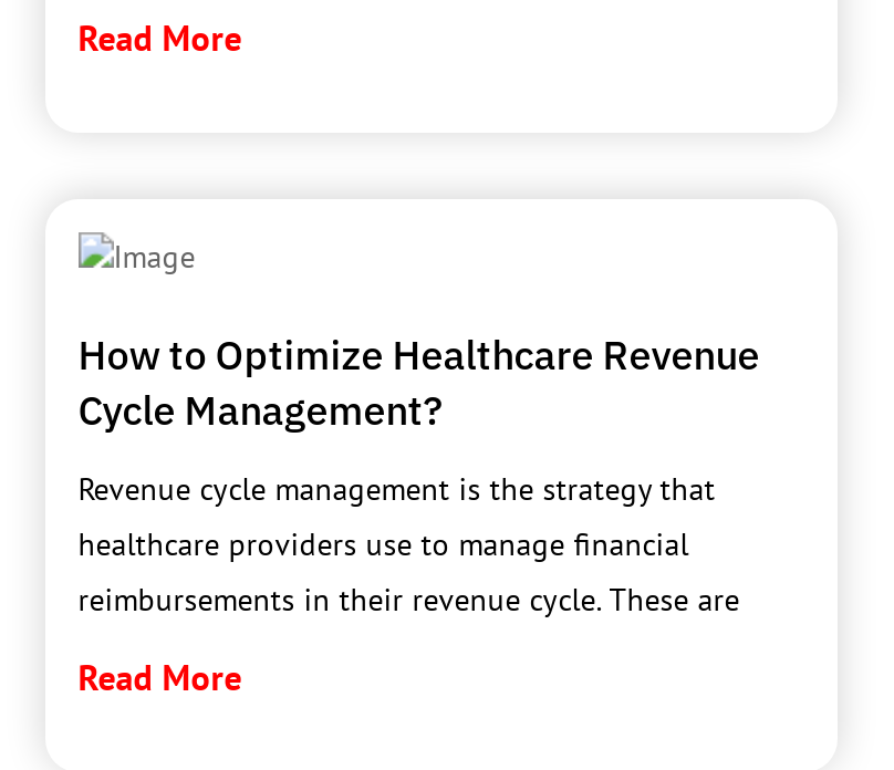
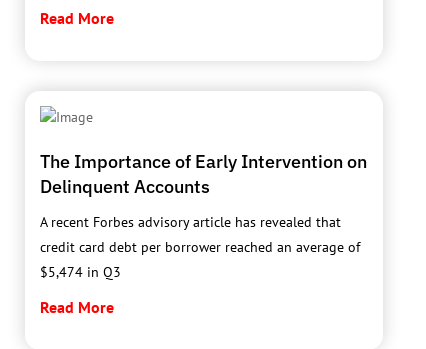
[78,330,760,436] How to Optimize Healthcare Revenue | Cycle Management? -> [40,150,367,198] The Importance of Early Intervention on | Delinquent Accounts
[78,470,740,620] Revenue cycle management is the strategy that | healthcare providers use to manage financial | reimbursements in their revenue cycle. These are -> [40,213,360,281] A recent Forbes advisory article has revealed that | credit card debt per borrower reached an average of | $5,474 in Q3

